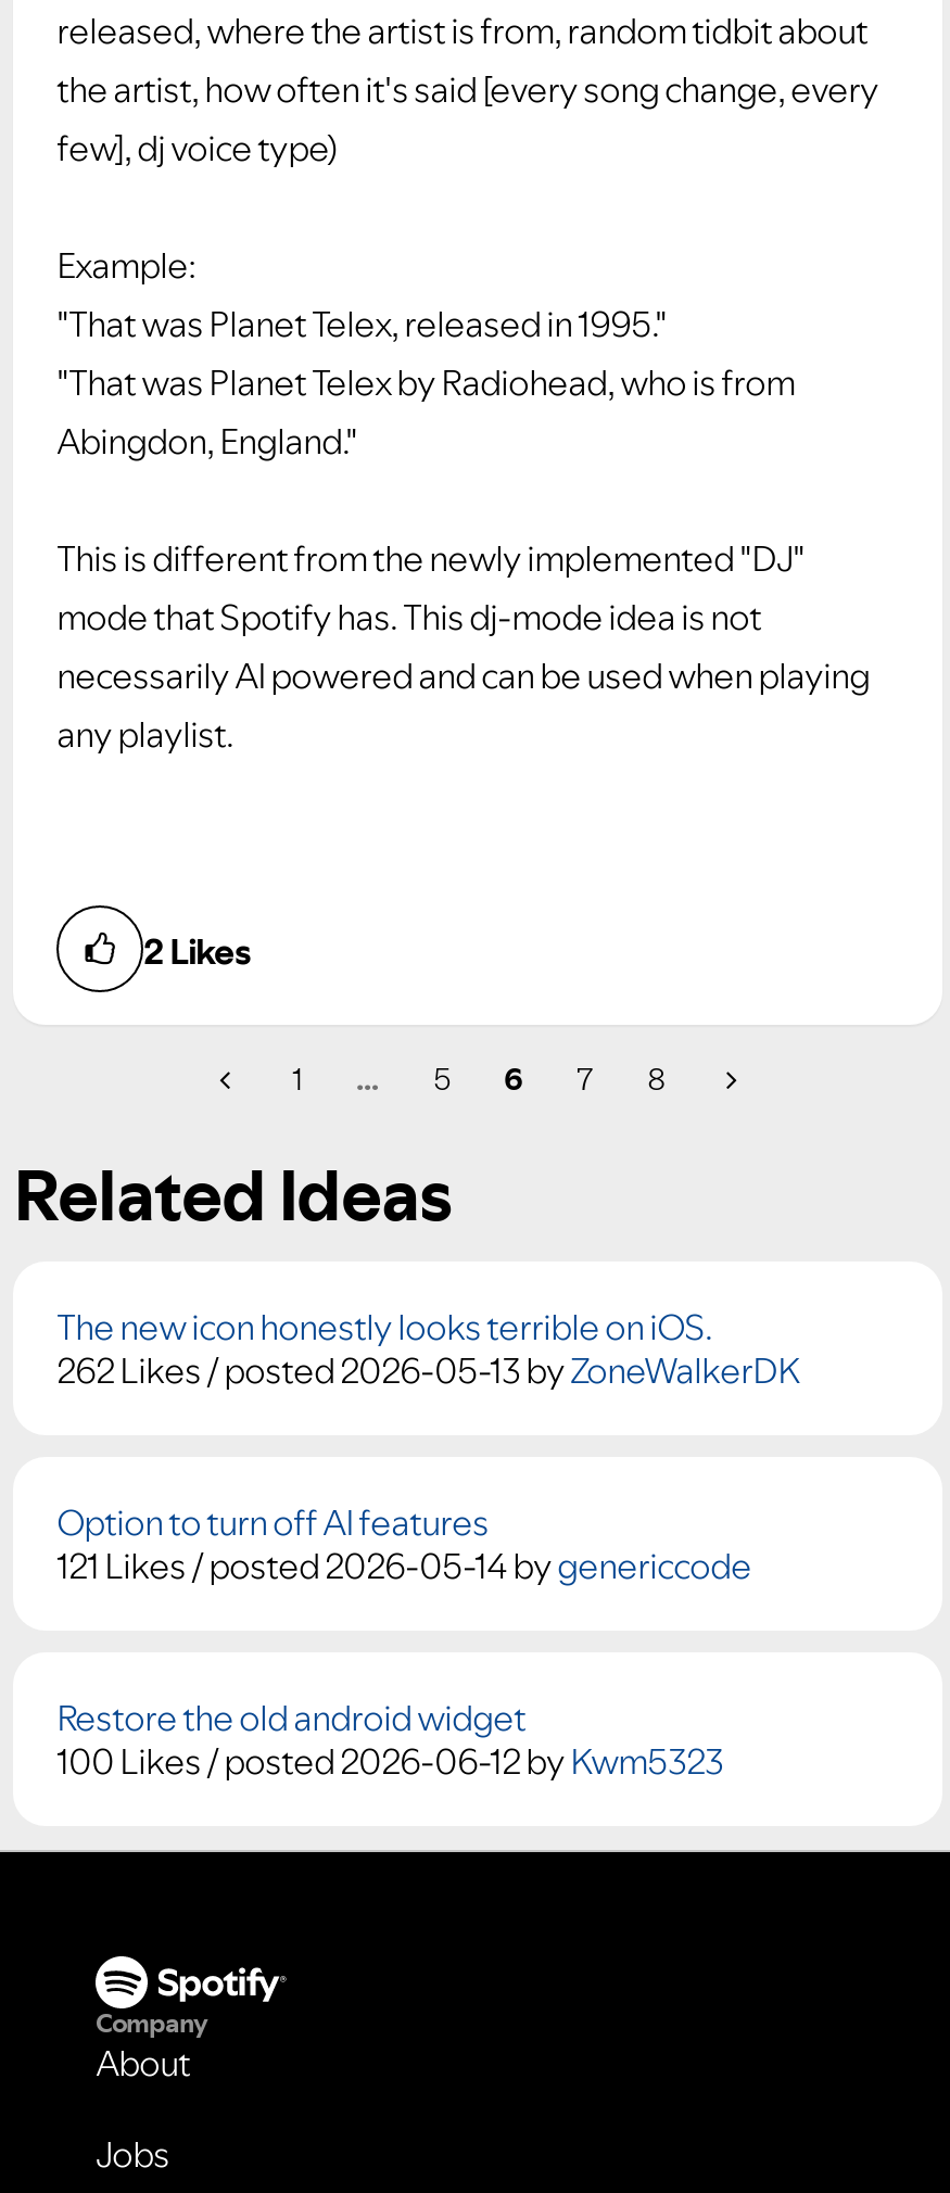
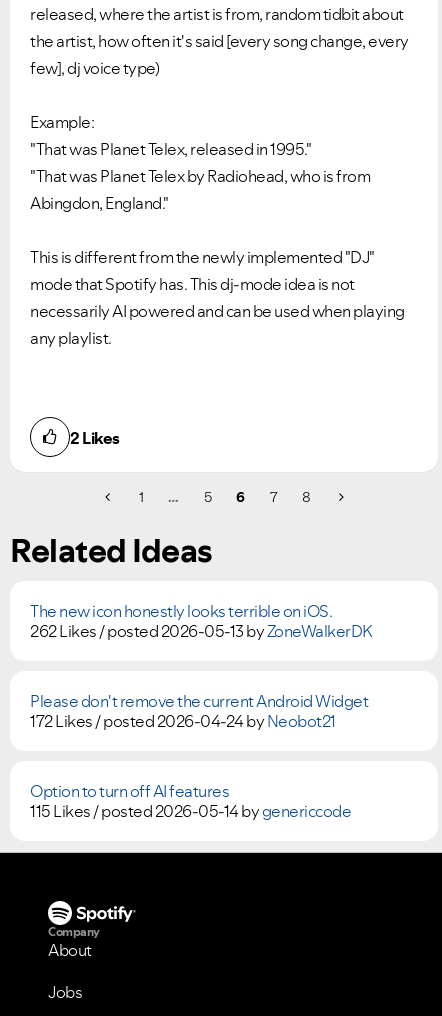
none -> [30,690,368,732] Please don't remove the current Android Widget | 172 Likes /posted 2026-04-24 by Neobot21
moved [56,1499,489,1546] -> [30,780,229,802]: Option to turn off AI features
[56,1542,751,1785] 121 Likes /posted 2026-05-14 by genericcode | Restore the old android widget | 100 Likes /posted 2026-06-12 by Kwm5323 -> [30,800,351,822] 115 Likes /posted 2026-05-14 by genericcode

